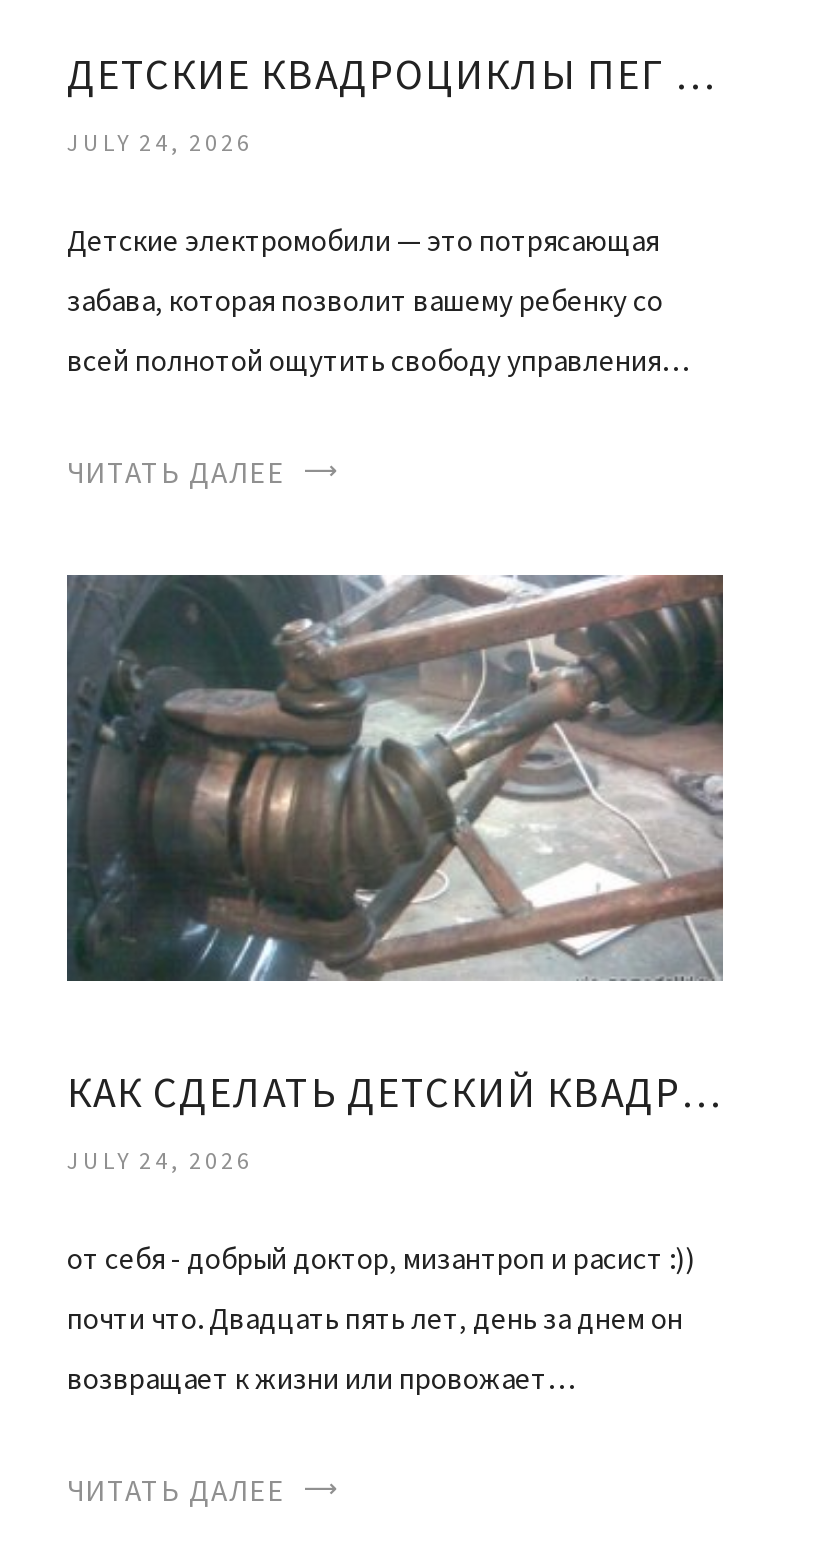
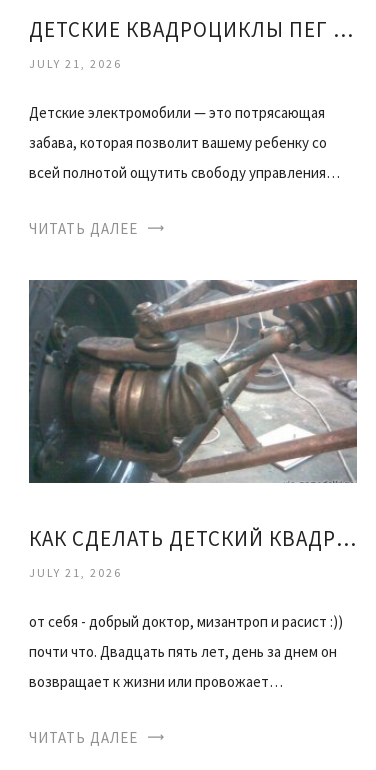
[67,127,253,157] JULY 24, 2026 -> [29,56,122,71] JULY 21, 2026
[67,1146,253,1176] JULY 24, 2026 -> [29,565,122,580] JULY 21, 2026

